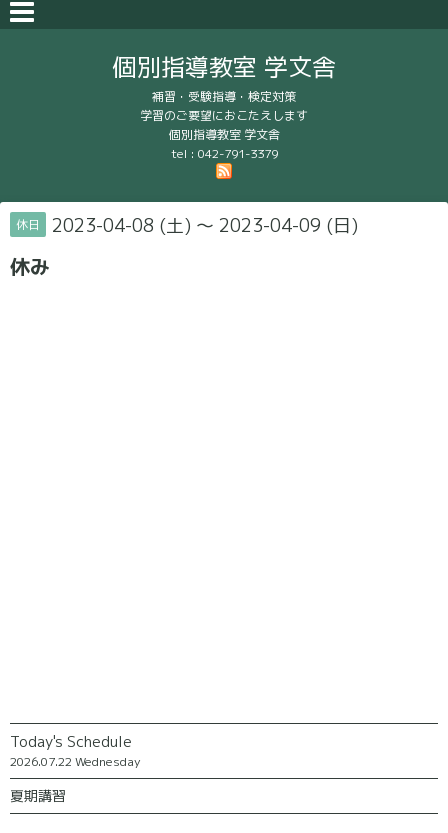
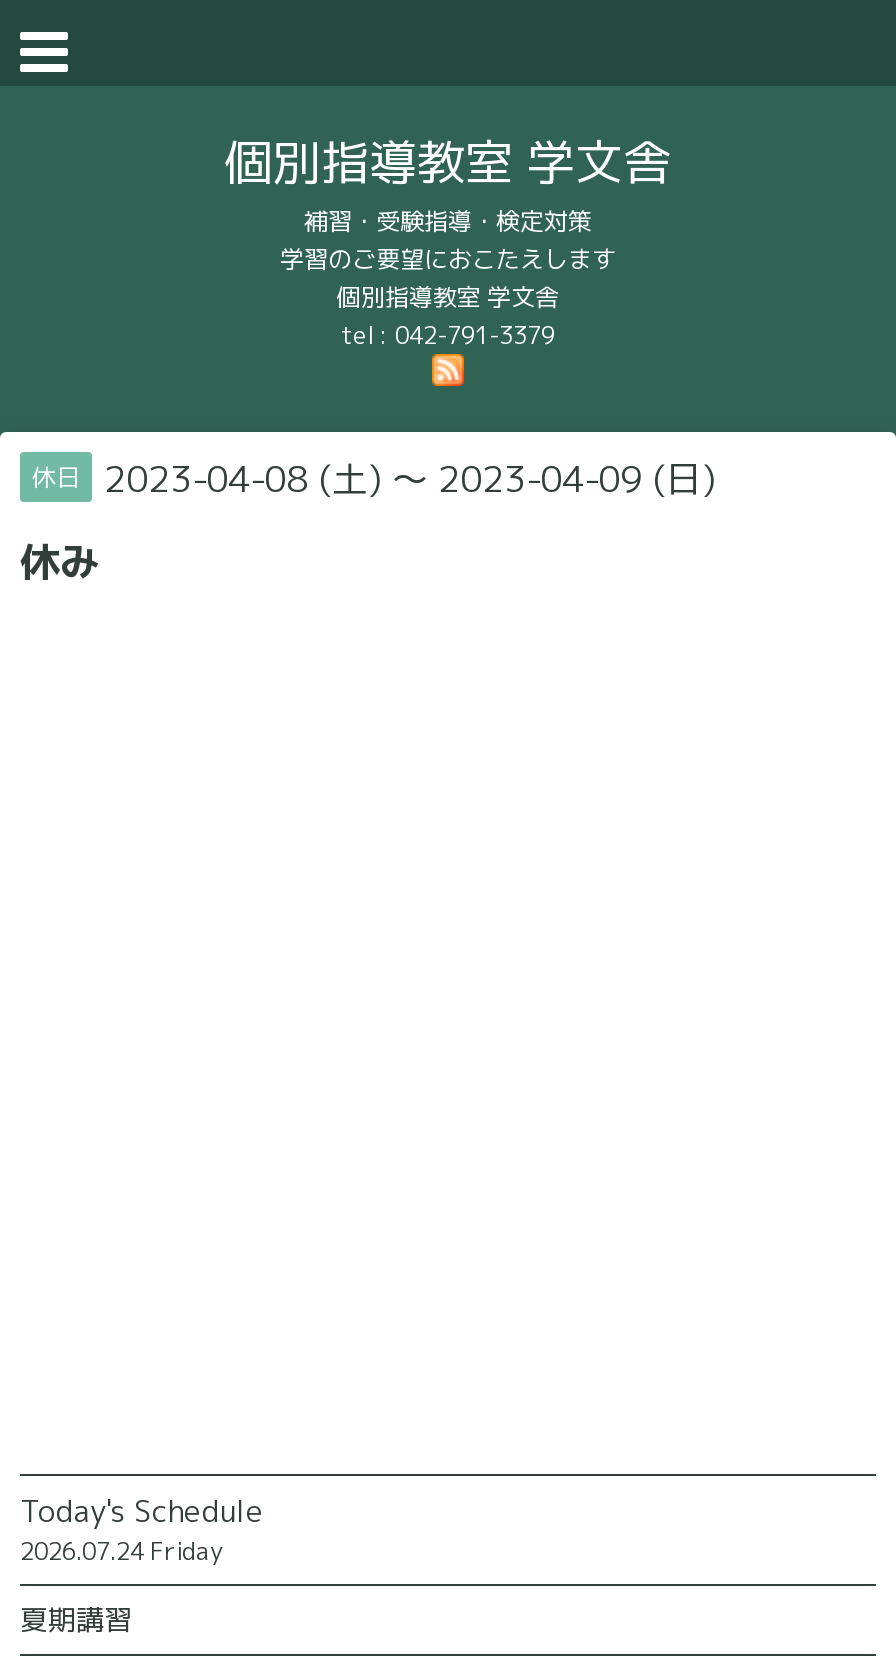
[10,753,141,770] 2026.07.22 Wednesday -> [20,1534,224,1568] 2026.07.24 Friday

